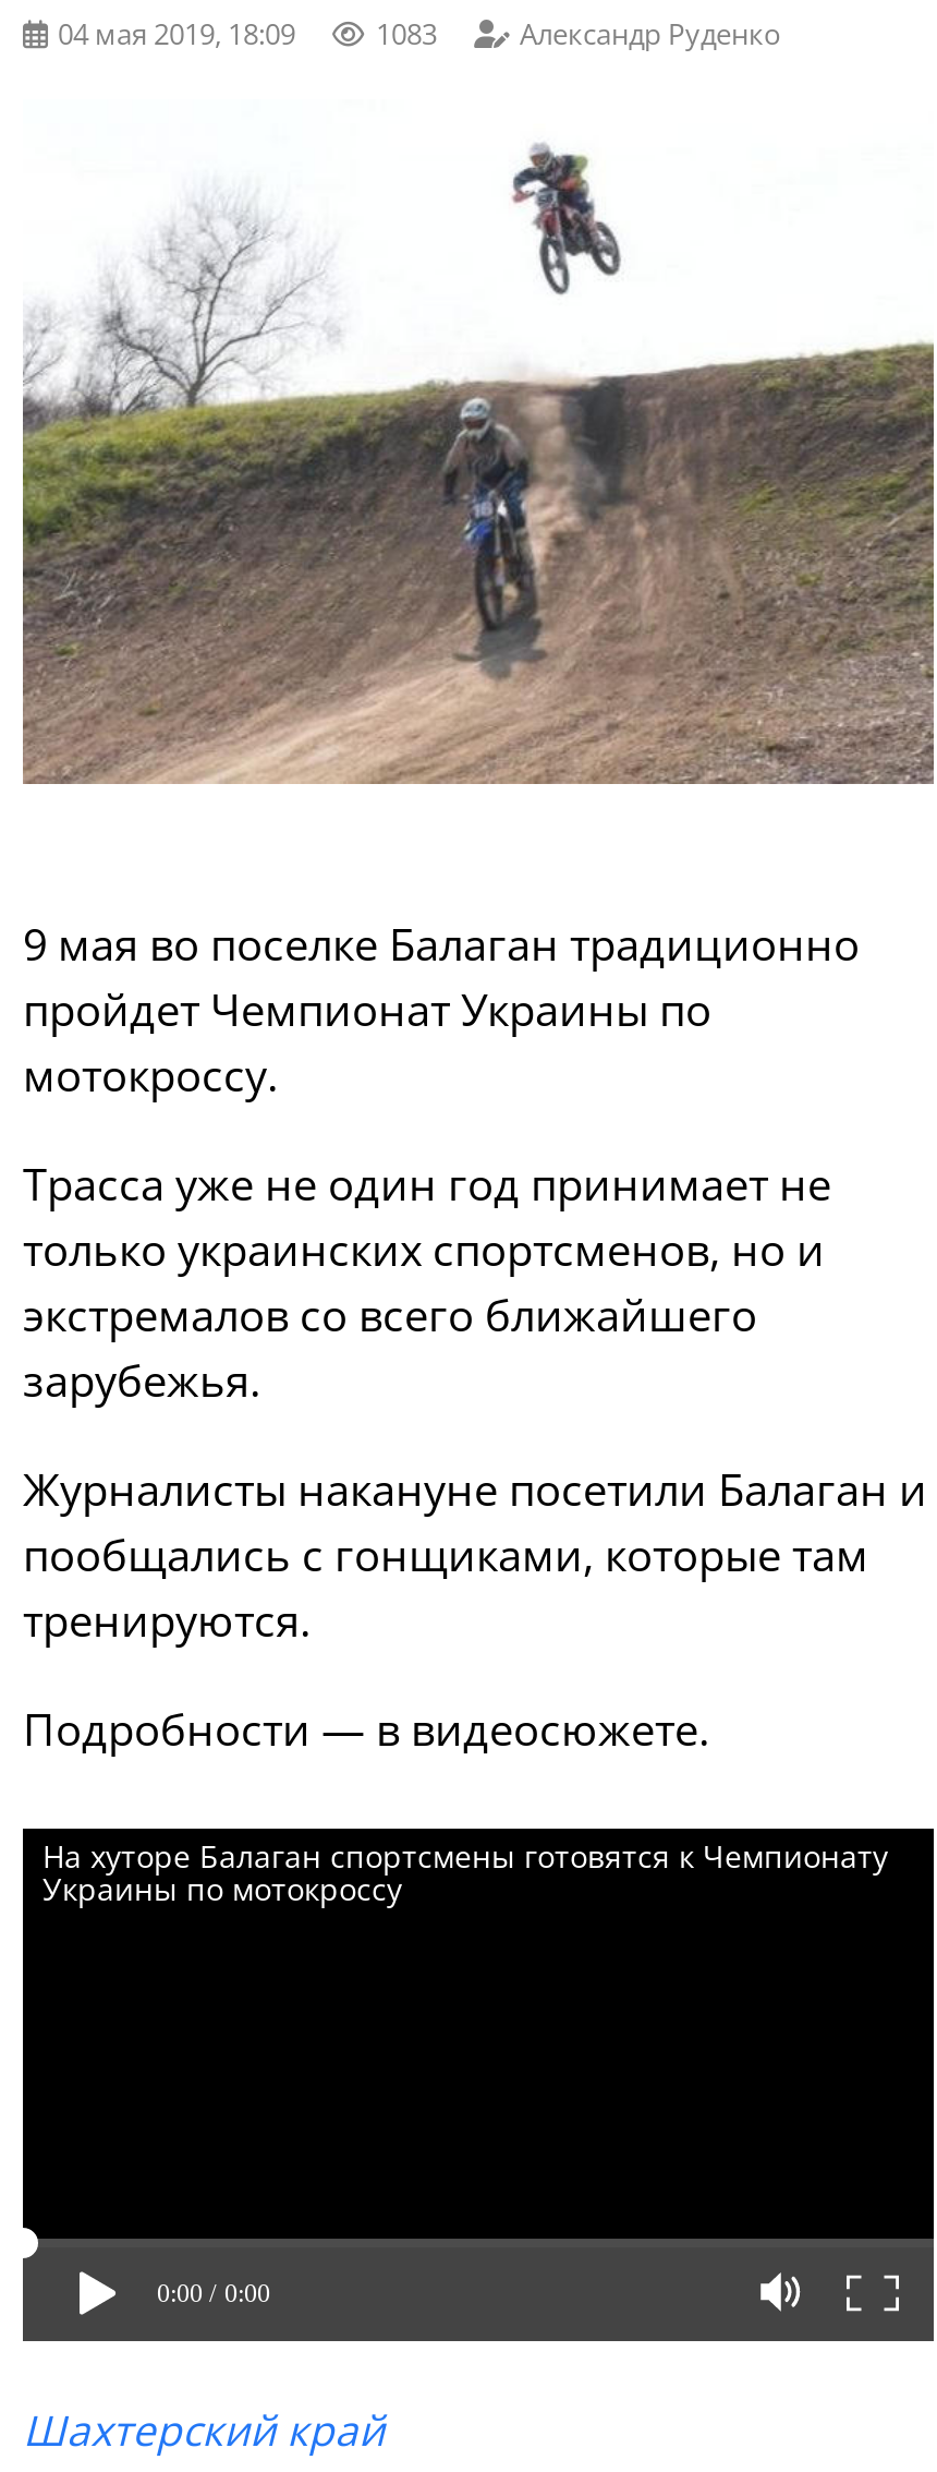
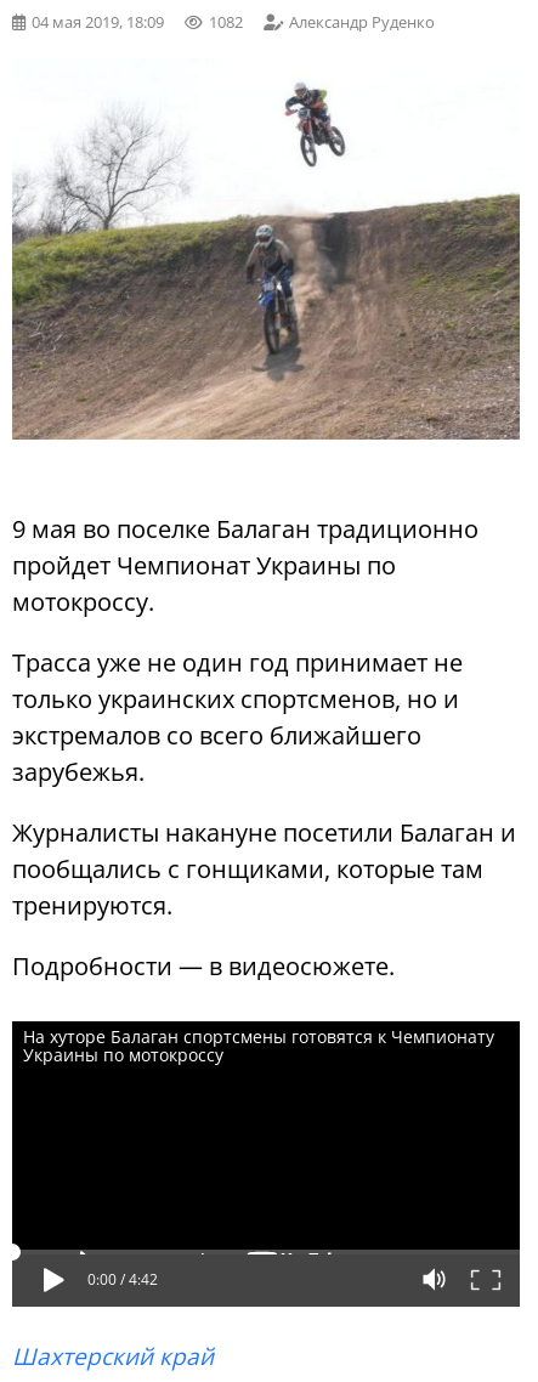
[376,14,437,53] 1083 -> [209,11,243,33] 1082
[157,2278,270,2309] 0:00 / 0:00 -> [87,1269,158,1290] 0:00 / 4:42

